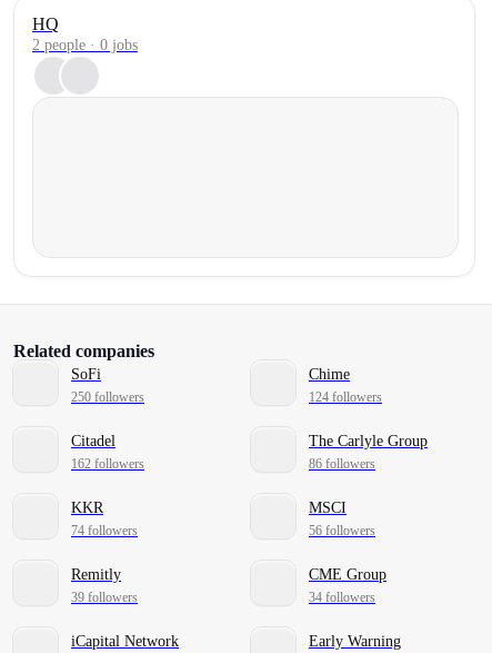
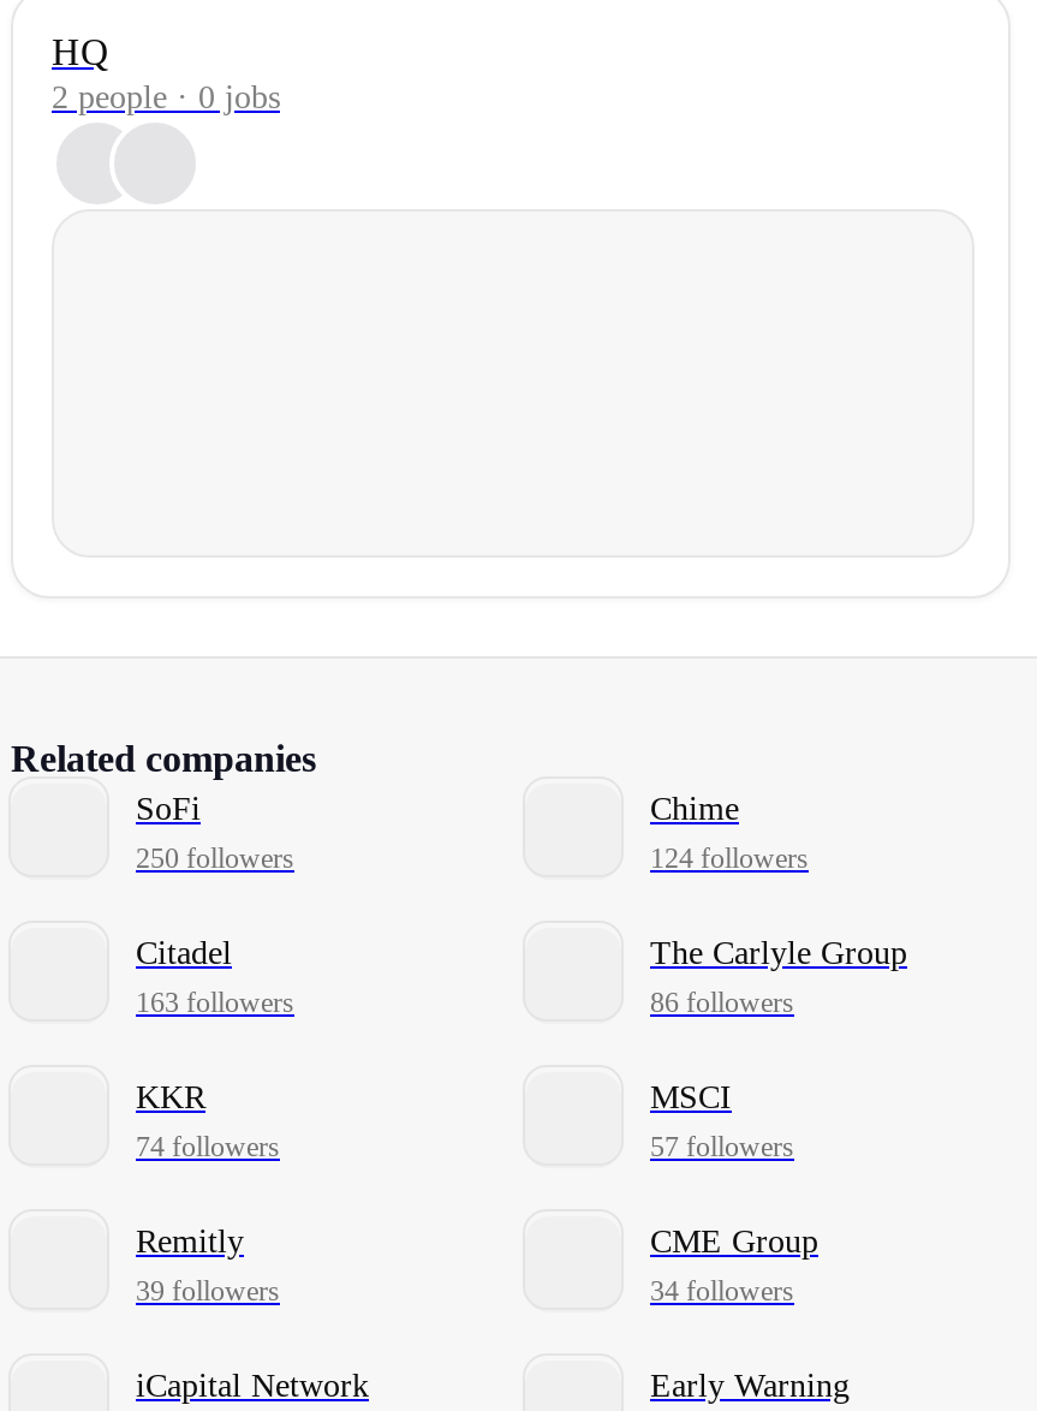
[71,456,144,471] 162 followers -> [136,985,294,1019] 163 followers
[309,523,375,538] 56 followers -> [650,1129,794,1163] 57 followers

